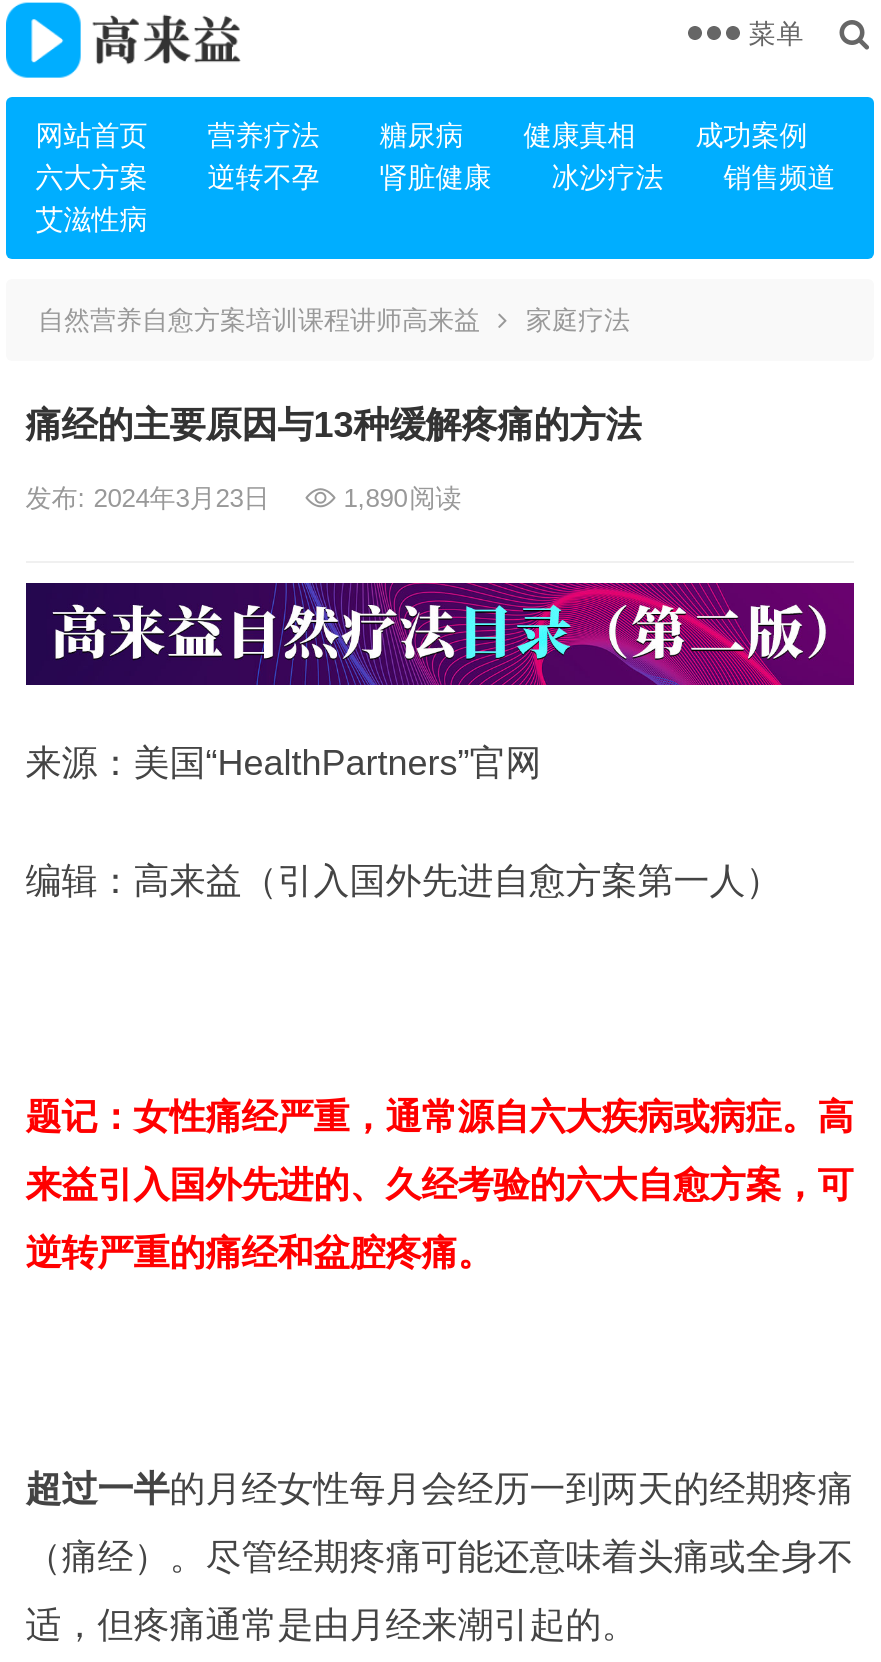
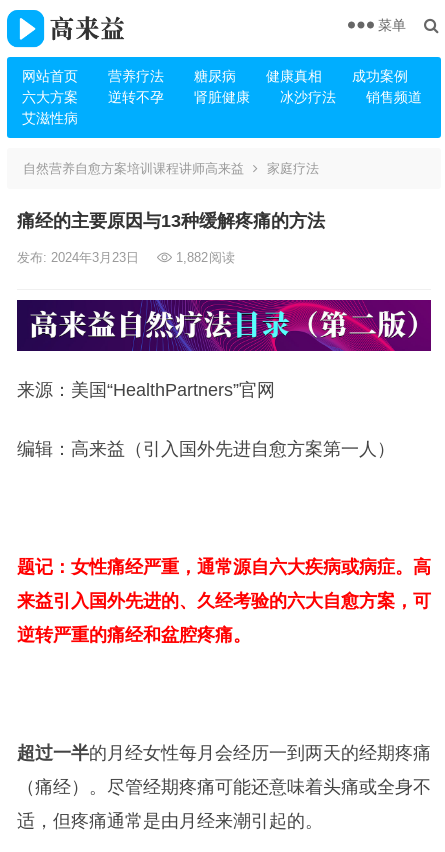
[25,483,461,513] 发布: 2024年3月23日 1,890阅读 -> [17,250,235,265] 发布: 2024年3月23日 1,882阅读

